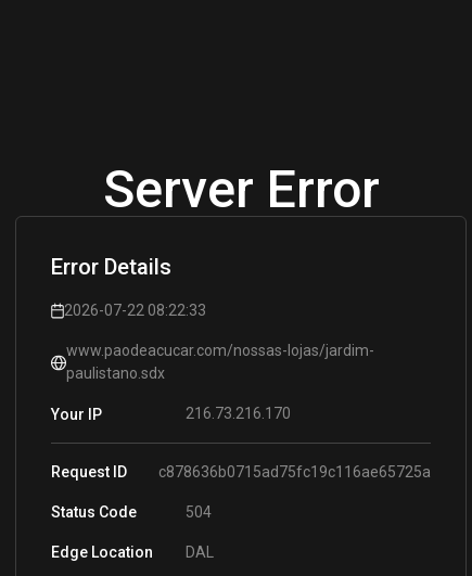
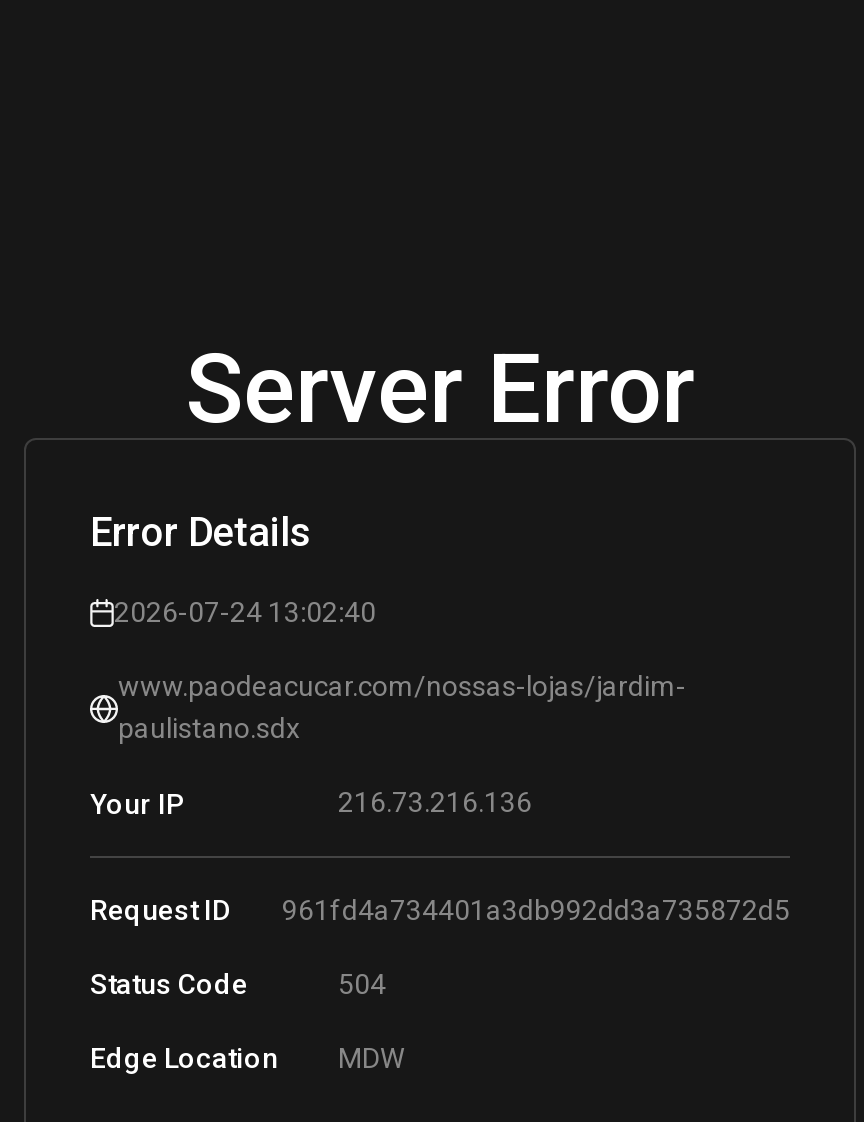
[64,302,206,319] 2026-07-22 08:22:33 -> [114,596,376,628] 2026-07-24 13:02:40
[186,405,291,422] 216.73.216.170 -> [338,786,532,818] 216.73.216.136
[51,463,431,481] Request ID c878636b0715ad75fc19c116ae65725a -> [90,894,790,926] Request ID 961fd4a734401a3db992dd3a735872d5
[186,543,214,561] DAL -> [338,1042,404,1074] MDW

